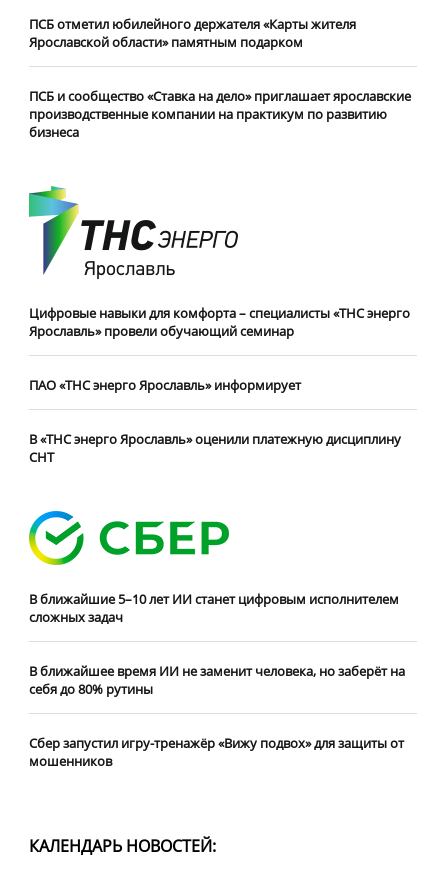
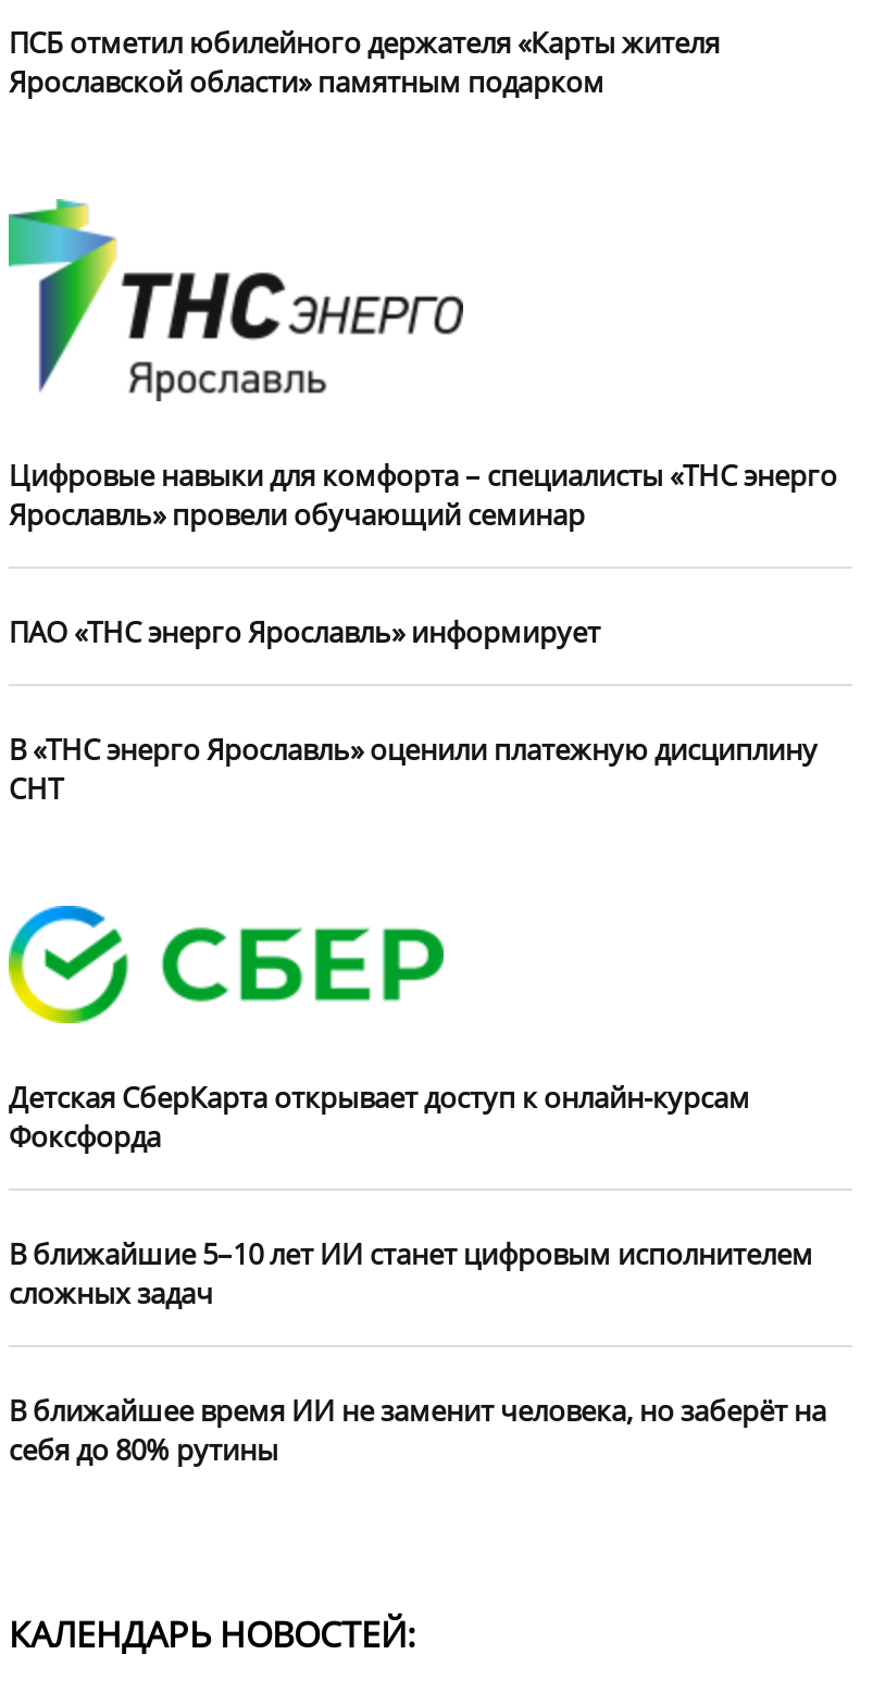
[29,87,411,141] ПСБ и сообщество «Ставка на дело» приглашает ярославские | производственные компании на практикум по развитию | бизнеса -> none
none -> [9,1078,750,1156] Детская СберКарта открывает доступ к онлайн-курсам | Фоксфорда
[29,734,404,770] Сбер запустил игру-тренажёр «Вижу подвох» для защиты от | мошенников -> none

